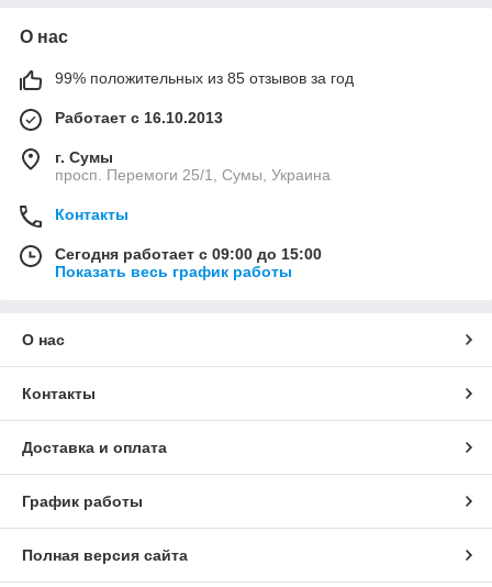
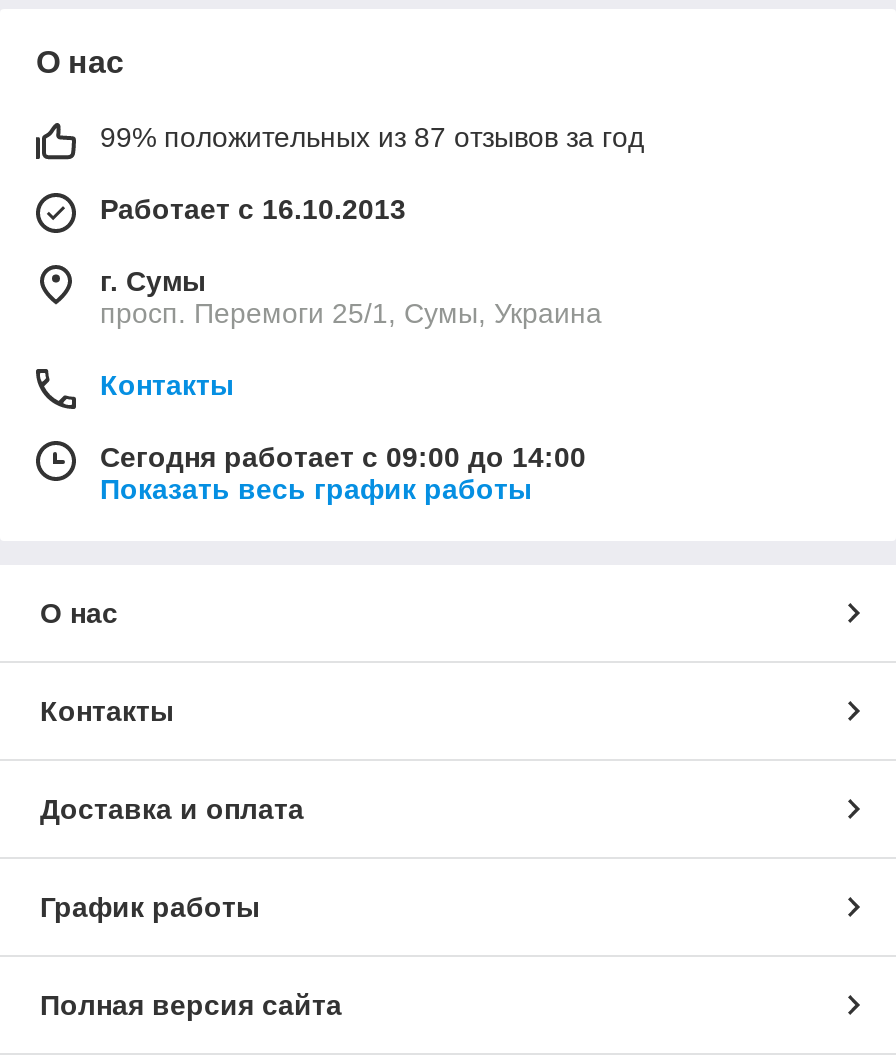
[55,69,354,87] 99% положительных из 85 отзывов за год -> [100,121,644,153] 99% положительных из 87 отзывов за год
[55,245,322,263] Сегодня работает с 09:00 до 15:00 -> [100,441,586,473] Сегодня работает с 09:00 до 14:00

